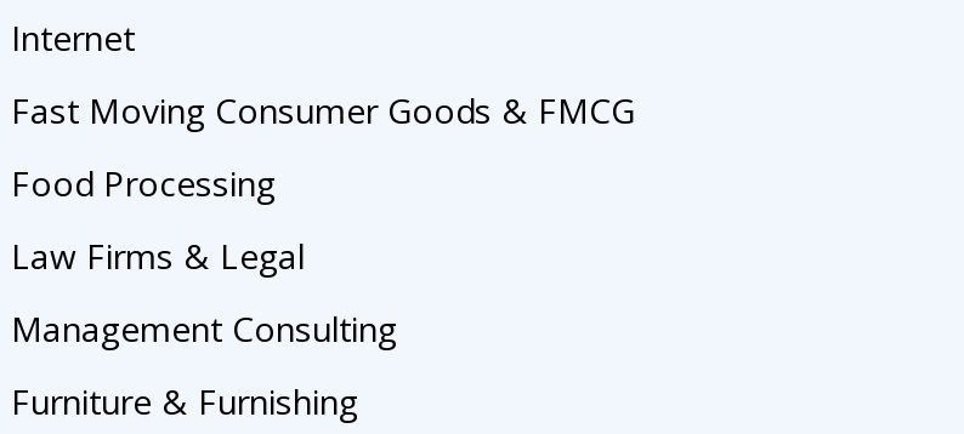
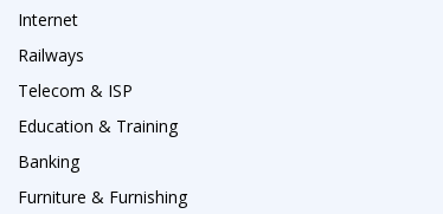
[11,86,635,132] Fast Moving Consumer Goods & FMCG -> [18,43,84,66] Railways
[11,159,276,205] Food Processing -> [18,79,133,101] Telecom & ISP
[11,232,305,278] Law Firms & Legal -> [18,114,178,137] Education & Training
[11,305,397,351] Management Consulting -> [18,150,79,172] Banking

